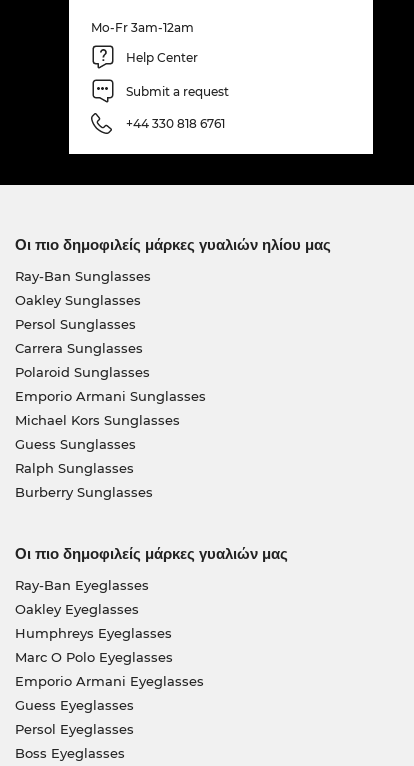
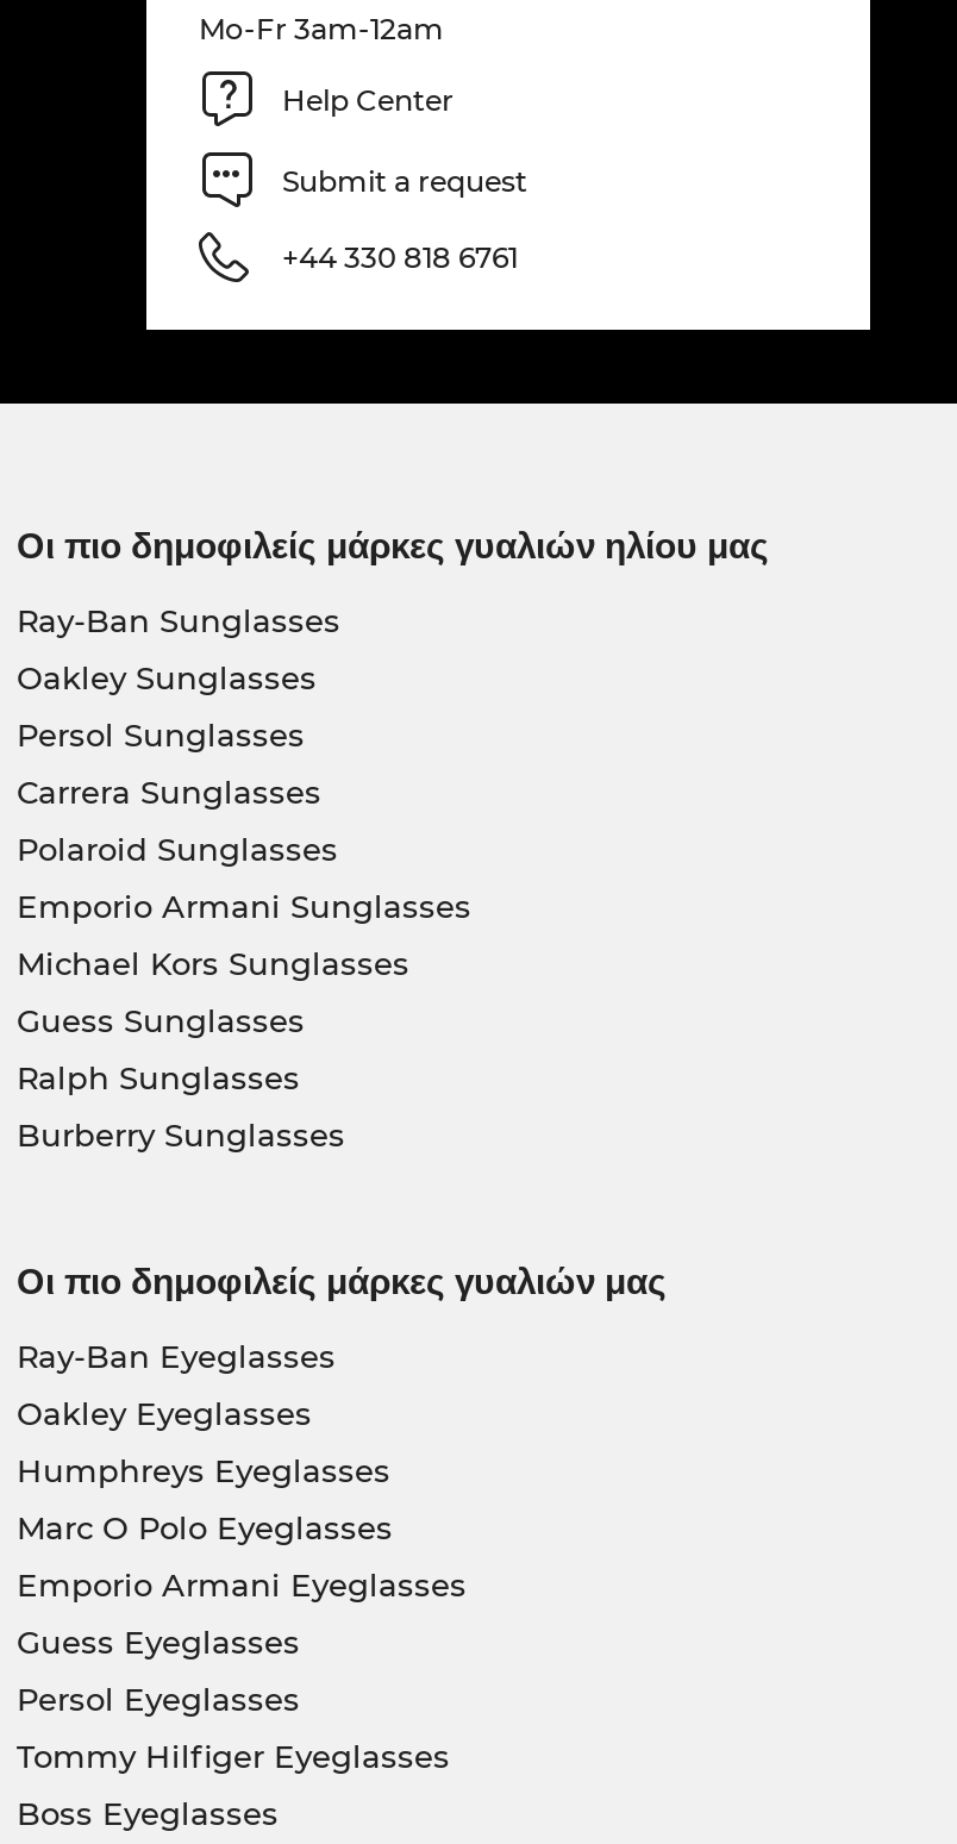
none -> [17,1737,450,1775] Tommy Hilfiger Eyeglasses

